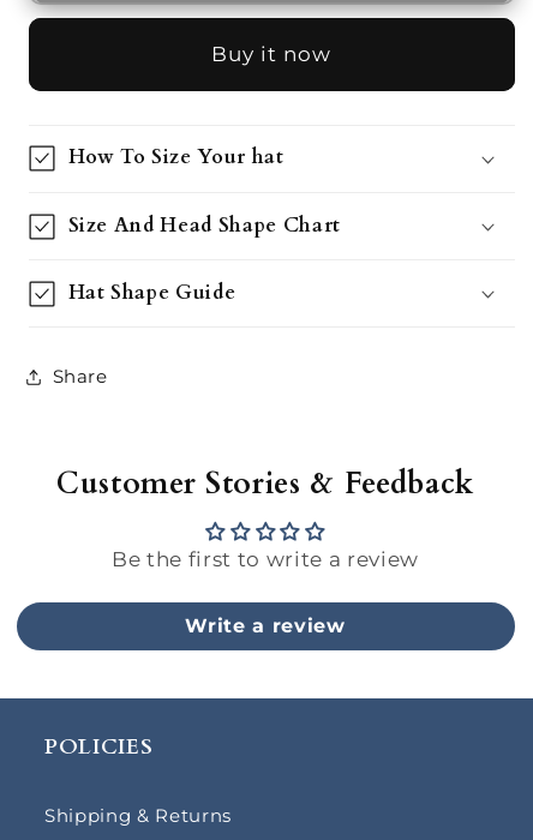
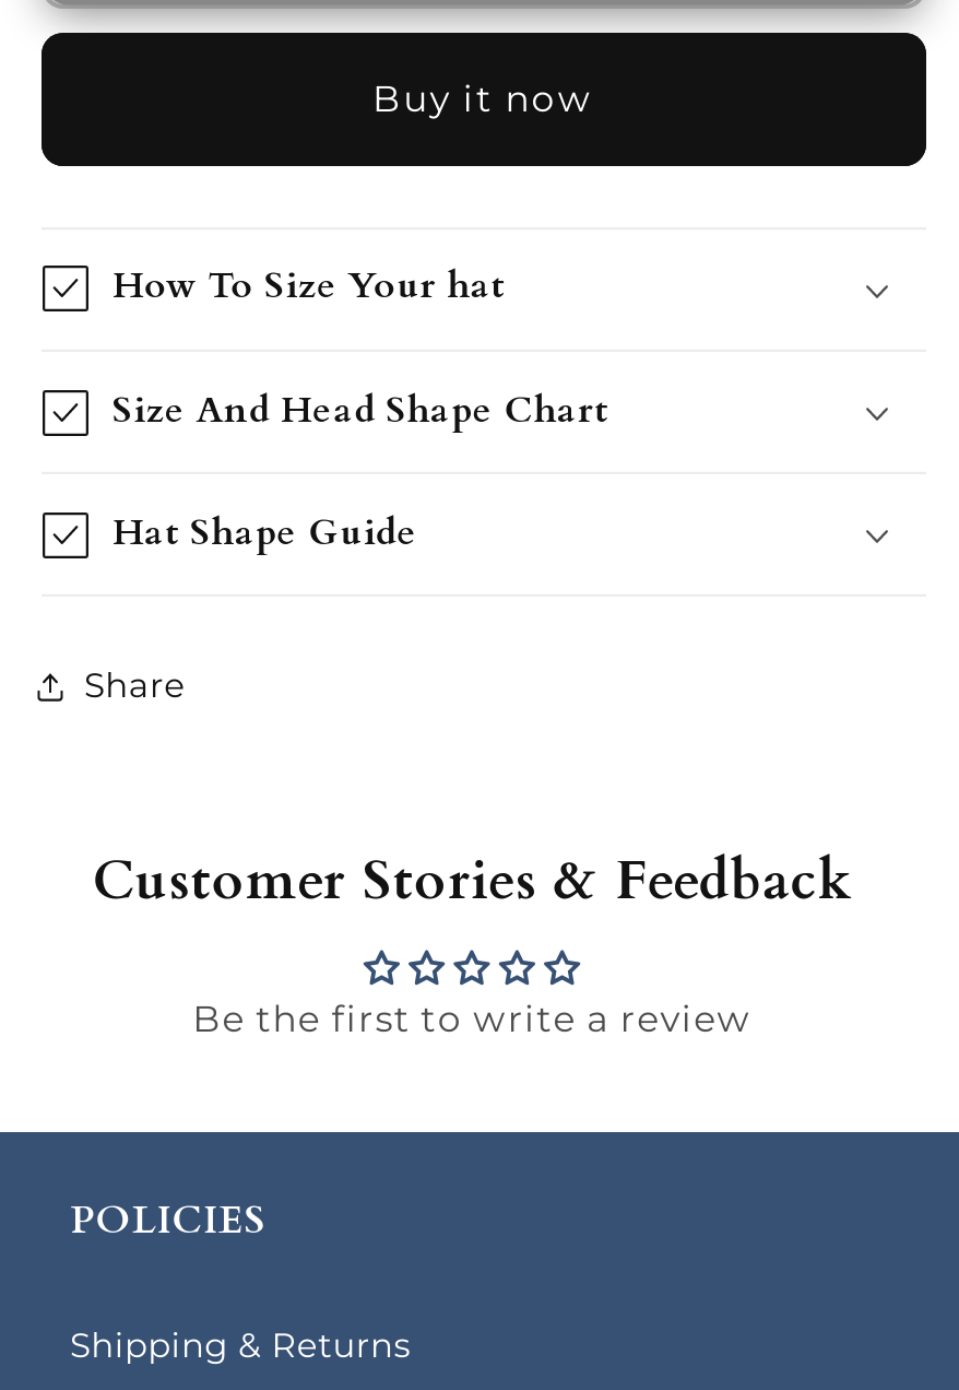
[185,614,345,637] Write a review -> none

